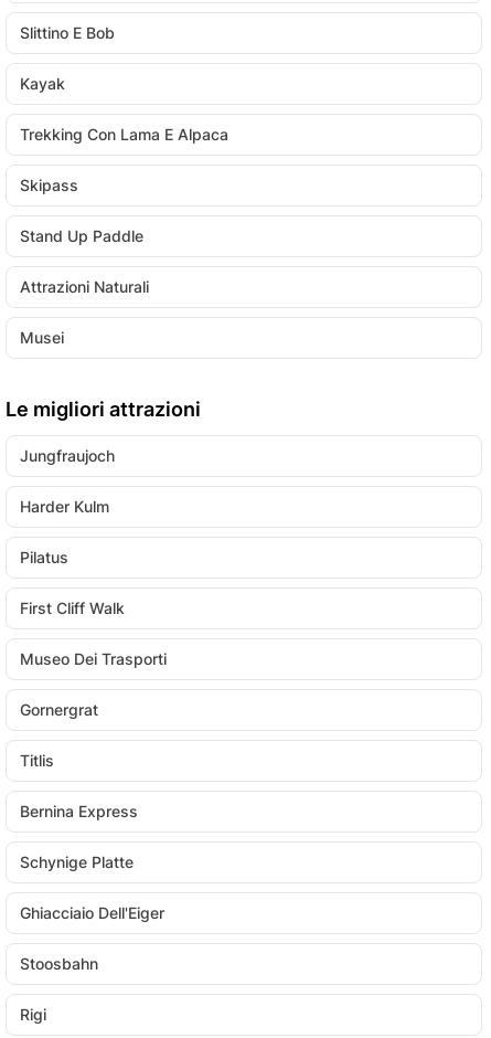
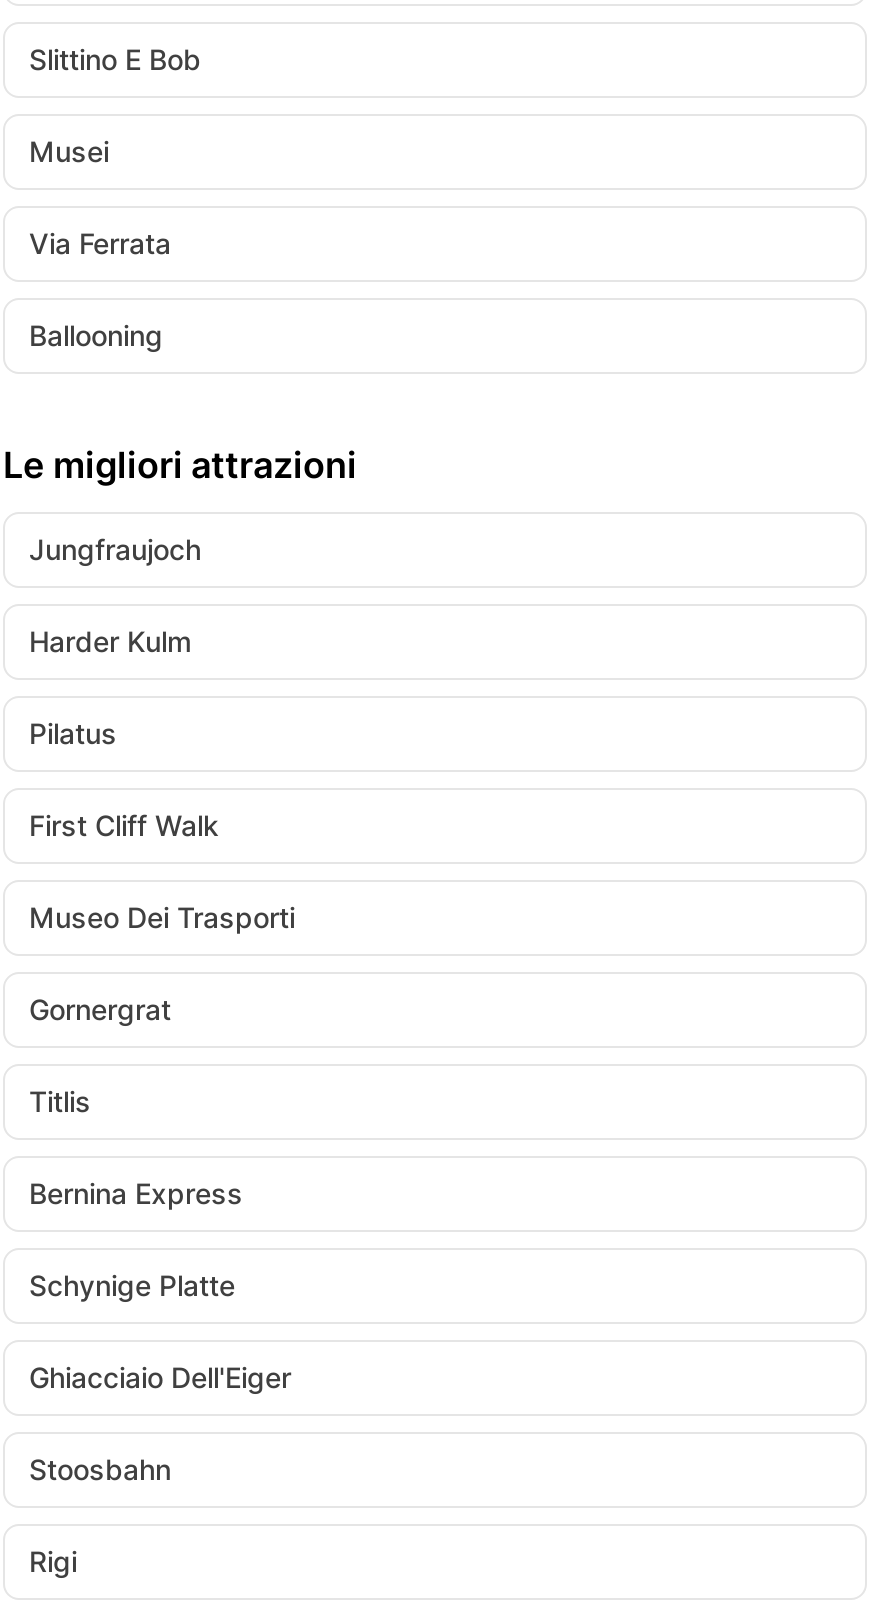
[20,74,228,296] Kayak | Trekking Con Lama E Alpaca | Skipass | Stand Up Paddle | Attrazioni Naturali -> none
moved [20,328,64,347] -> [29,134,109,168]: Musei
none -> [29,226,171,352] Via Ferrata | Ballooning

